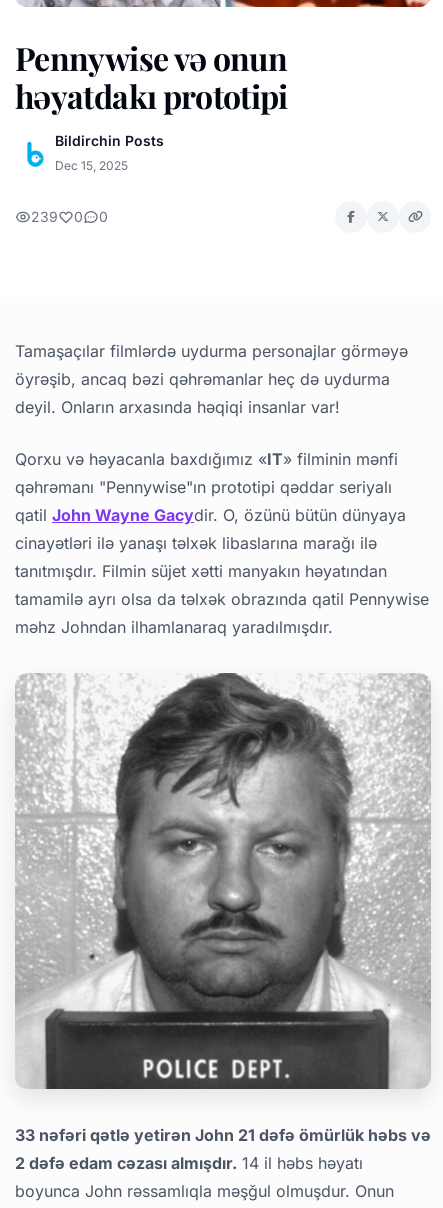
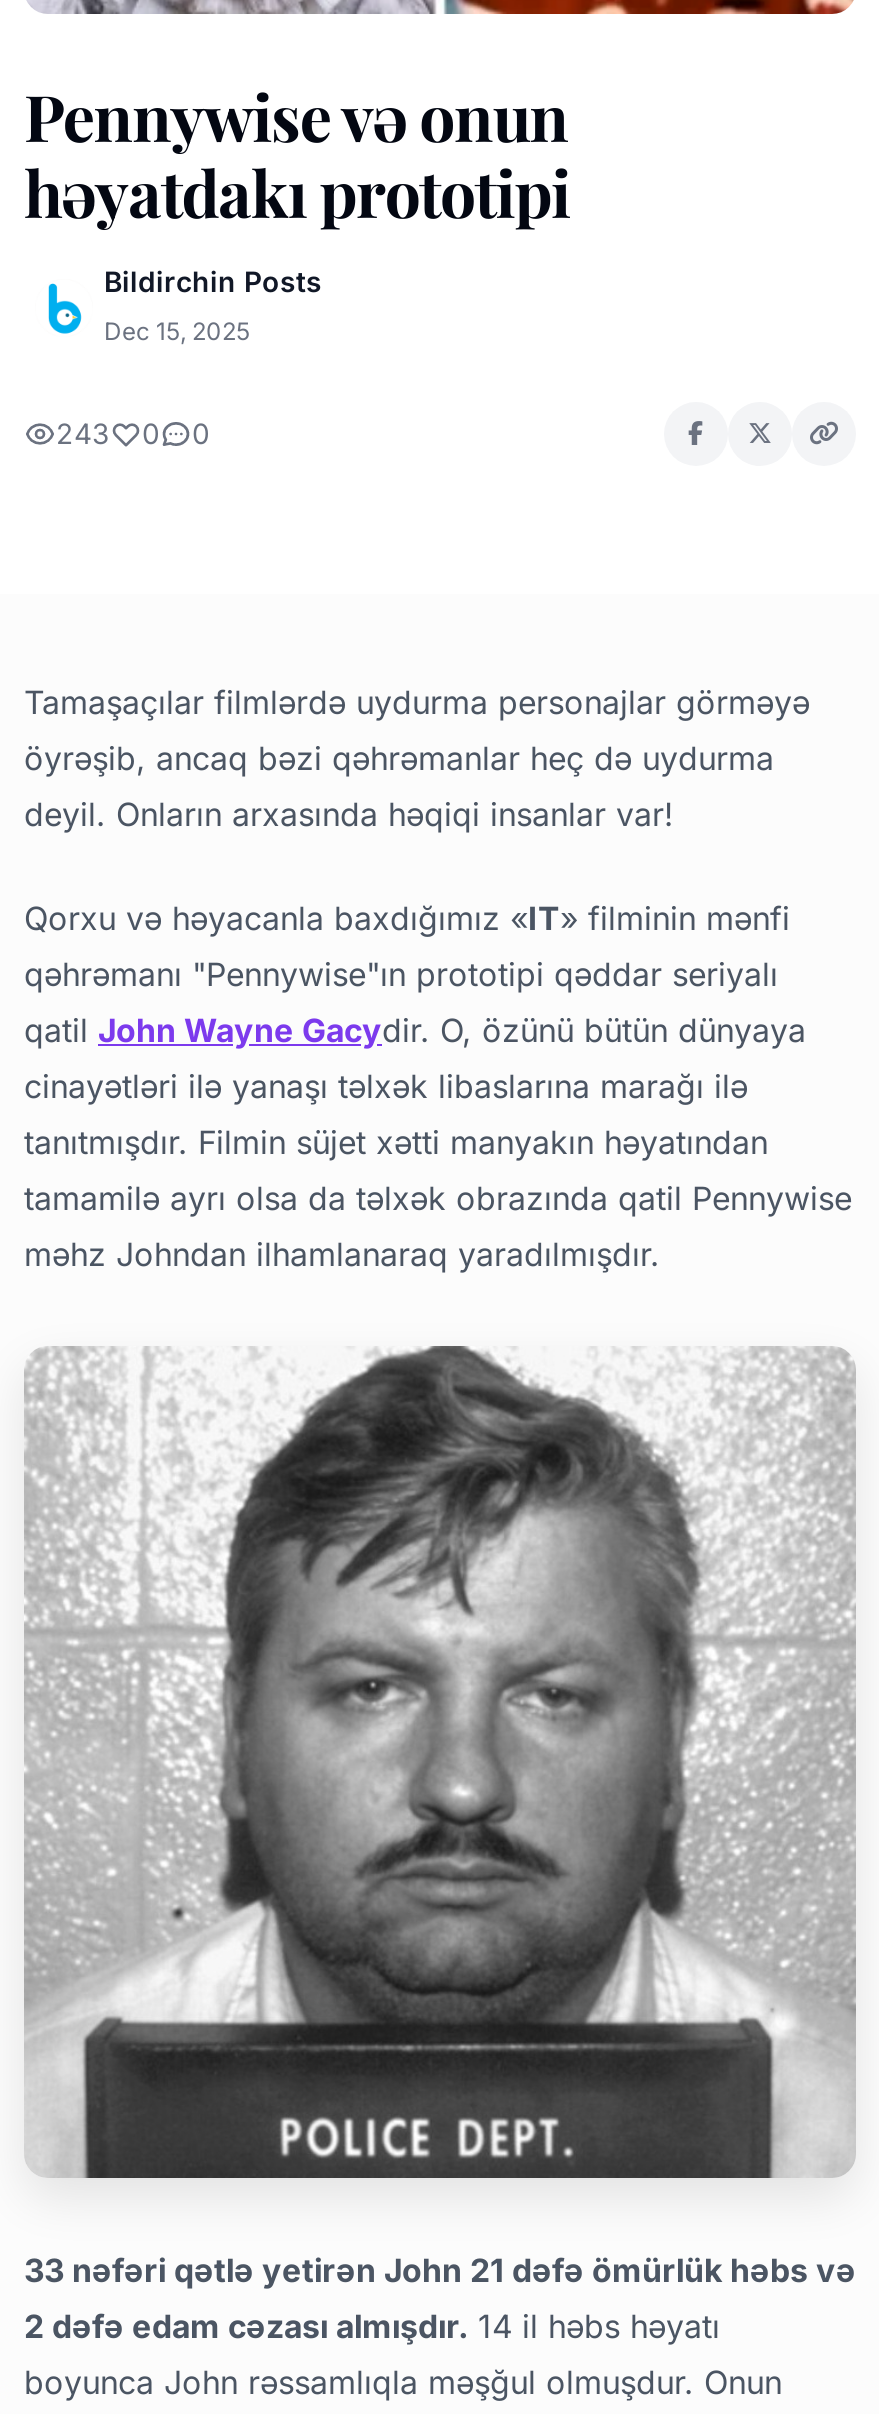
[31,208,108,225] 239 0 0 -> [56,417,210,451] 243 0 0

